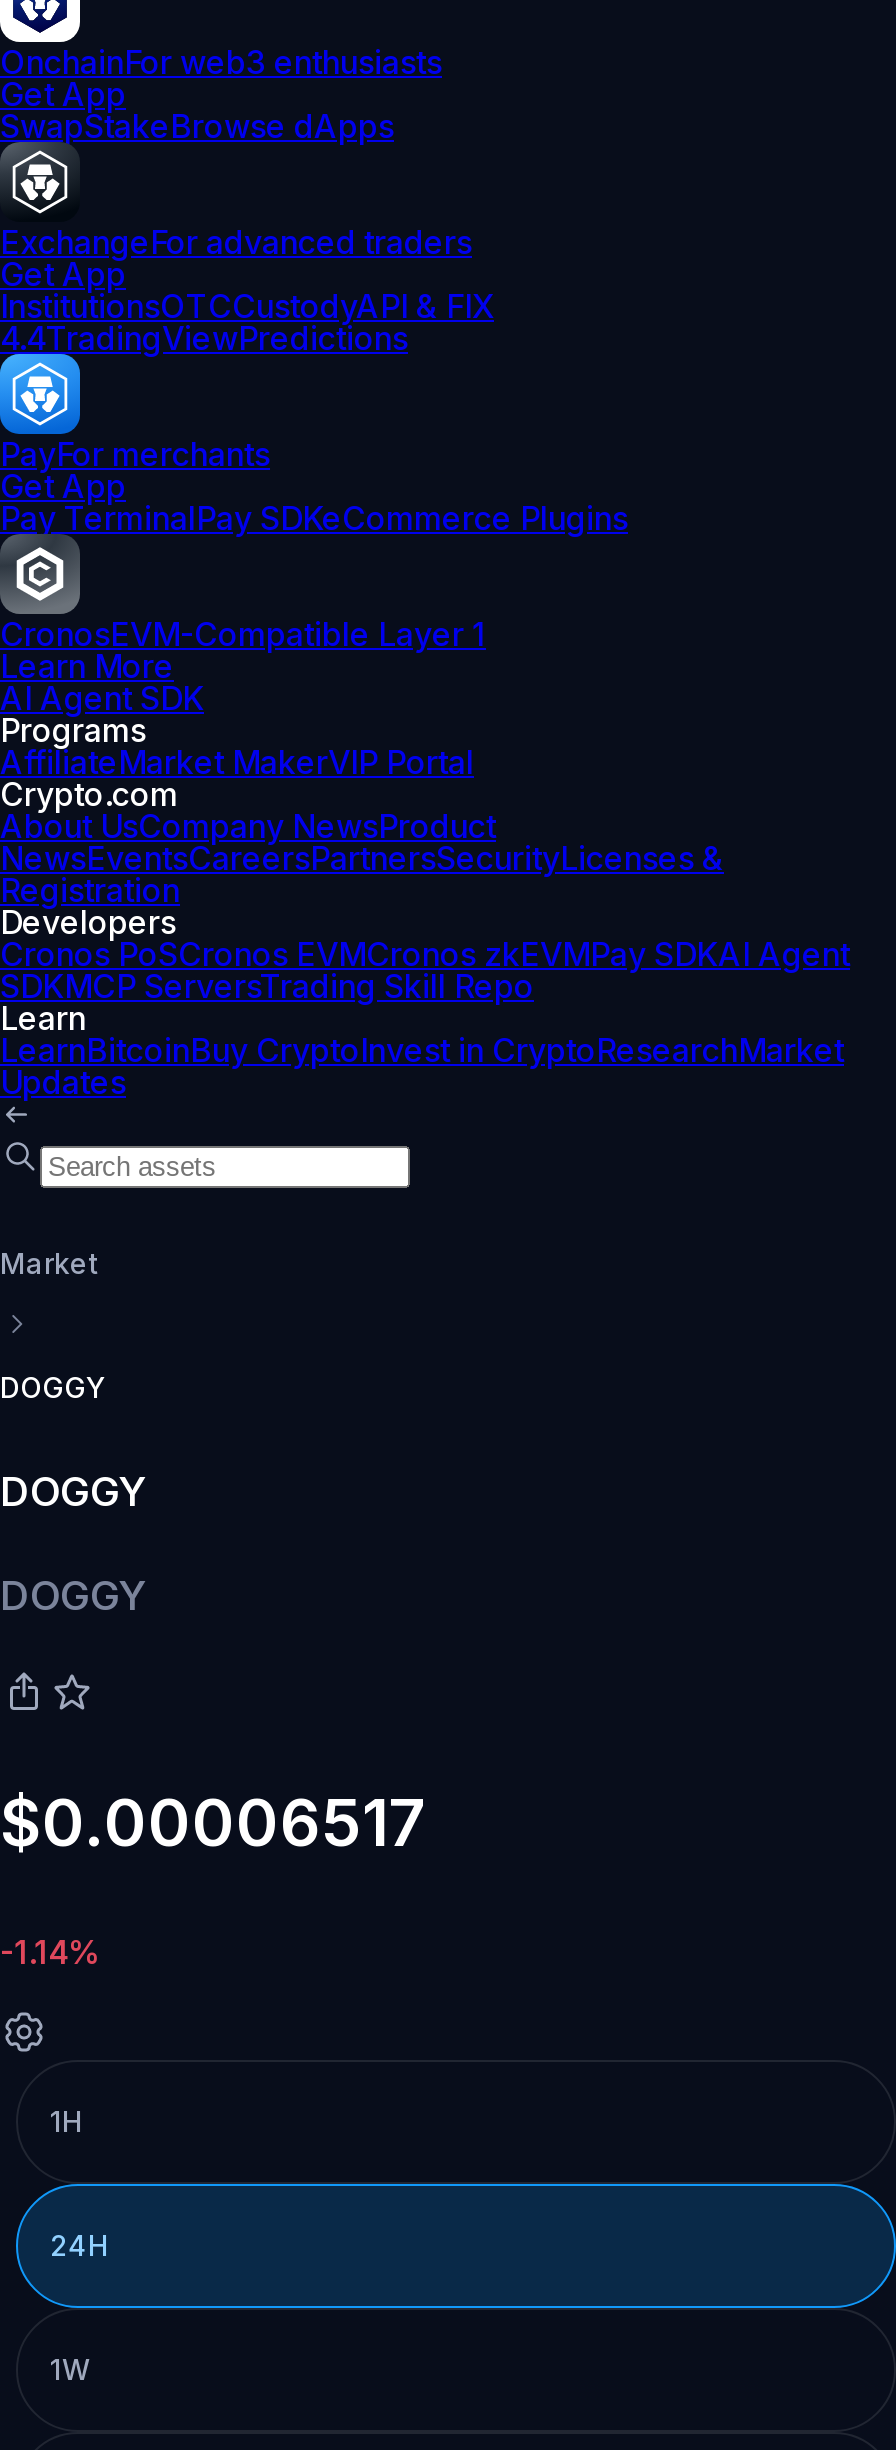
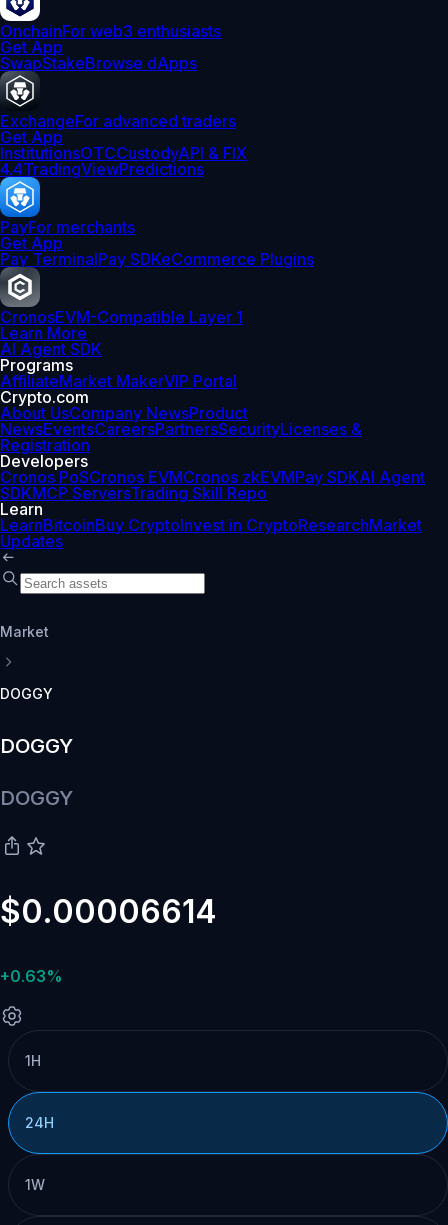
[0,1783,424,1861] $0.00006517 -> [0,892,217,931] $0.00006614
[0,1931,102,1971] -1.14% -> [0,966,63,986] +0.63%

